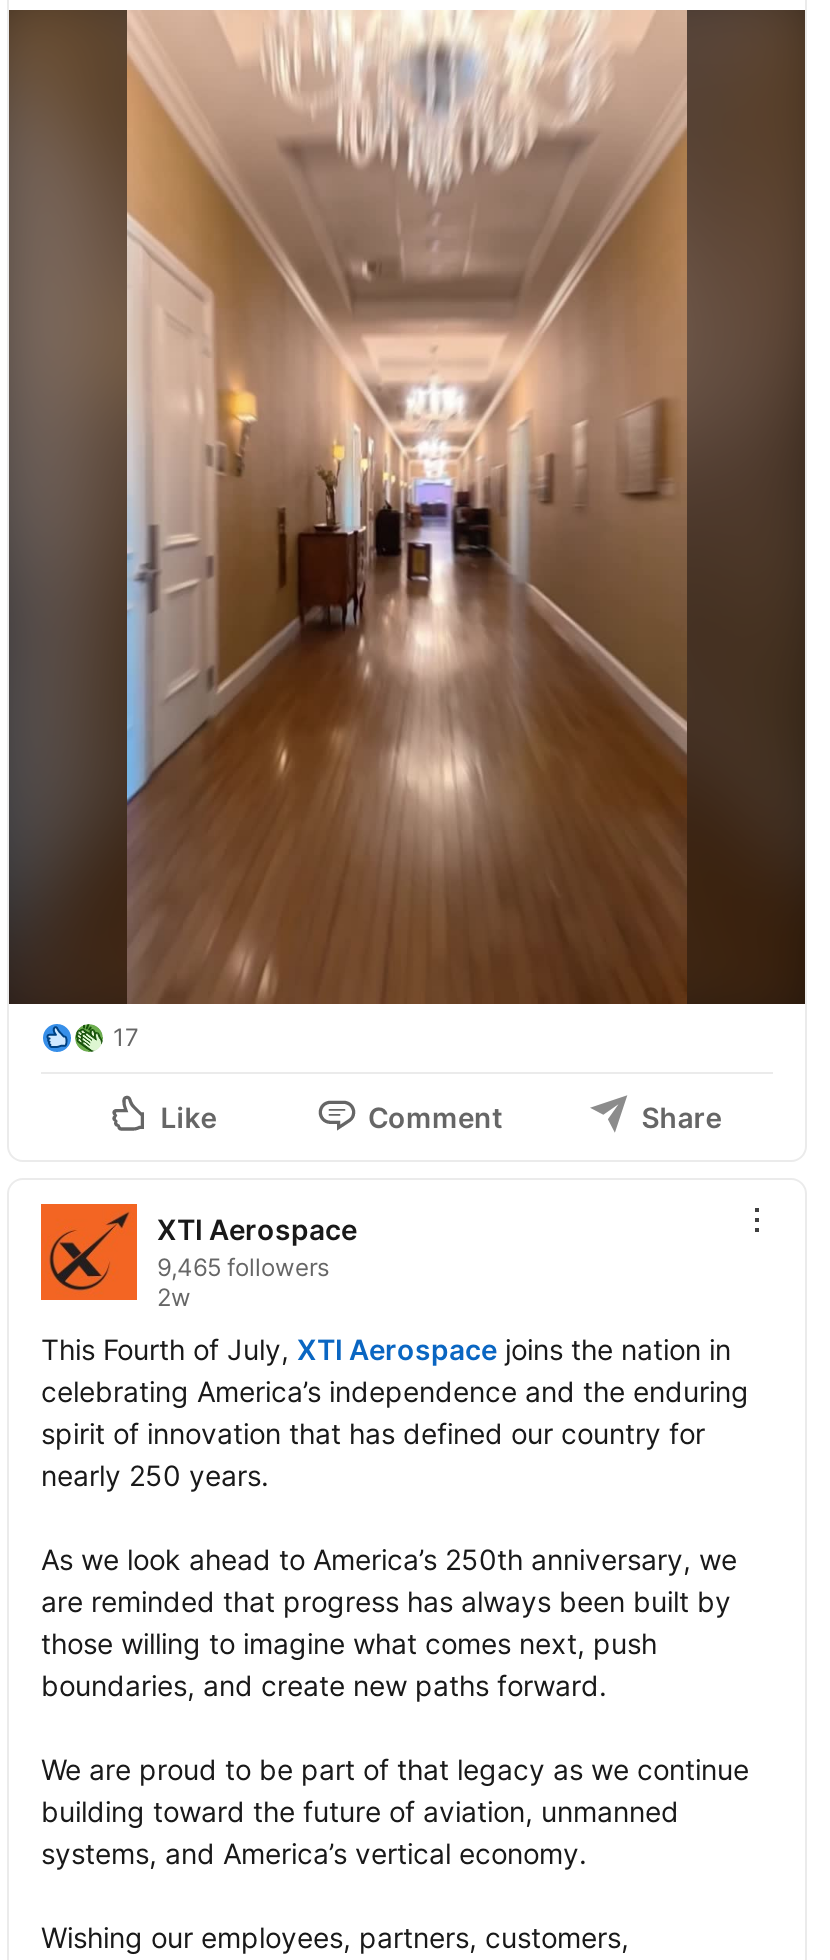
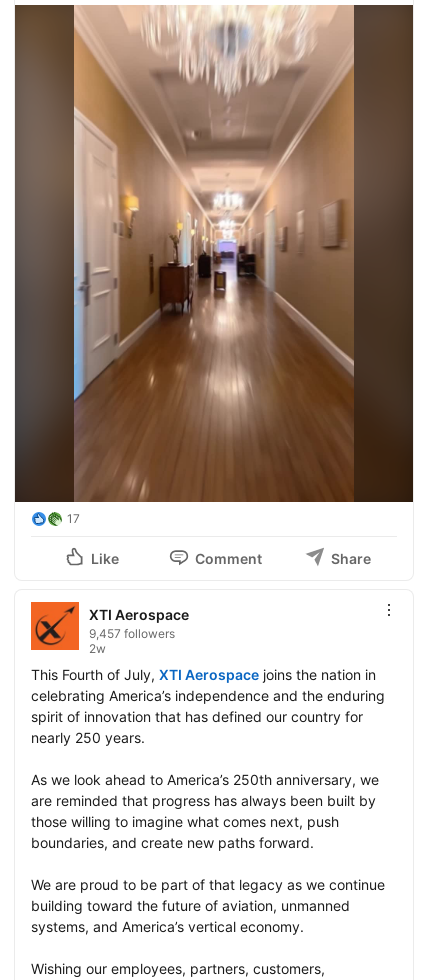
[157,1253,329,1283] 9,465 followers -> [89,626,175,641] 9,457 followers

